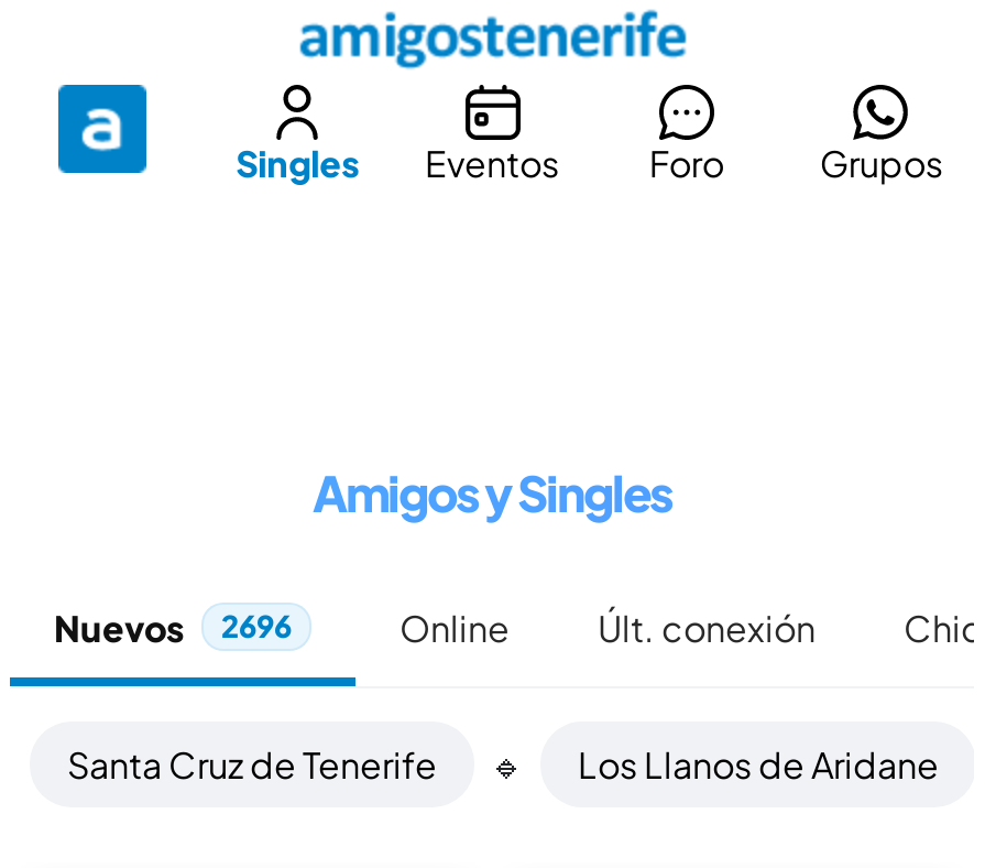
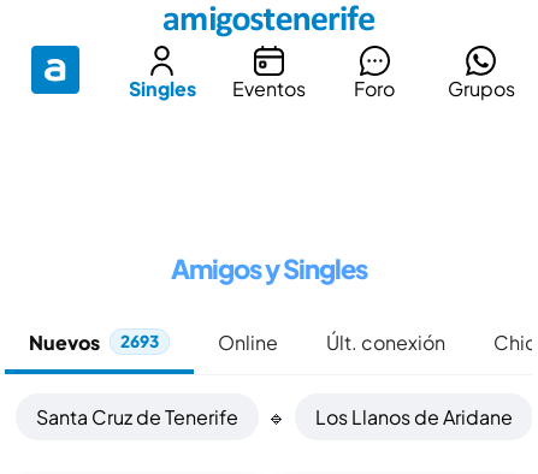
[54,605,292,651] Nuevos 2696 -> [29,330,159,355] Nuevos 2693

